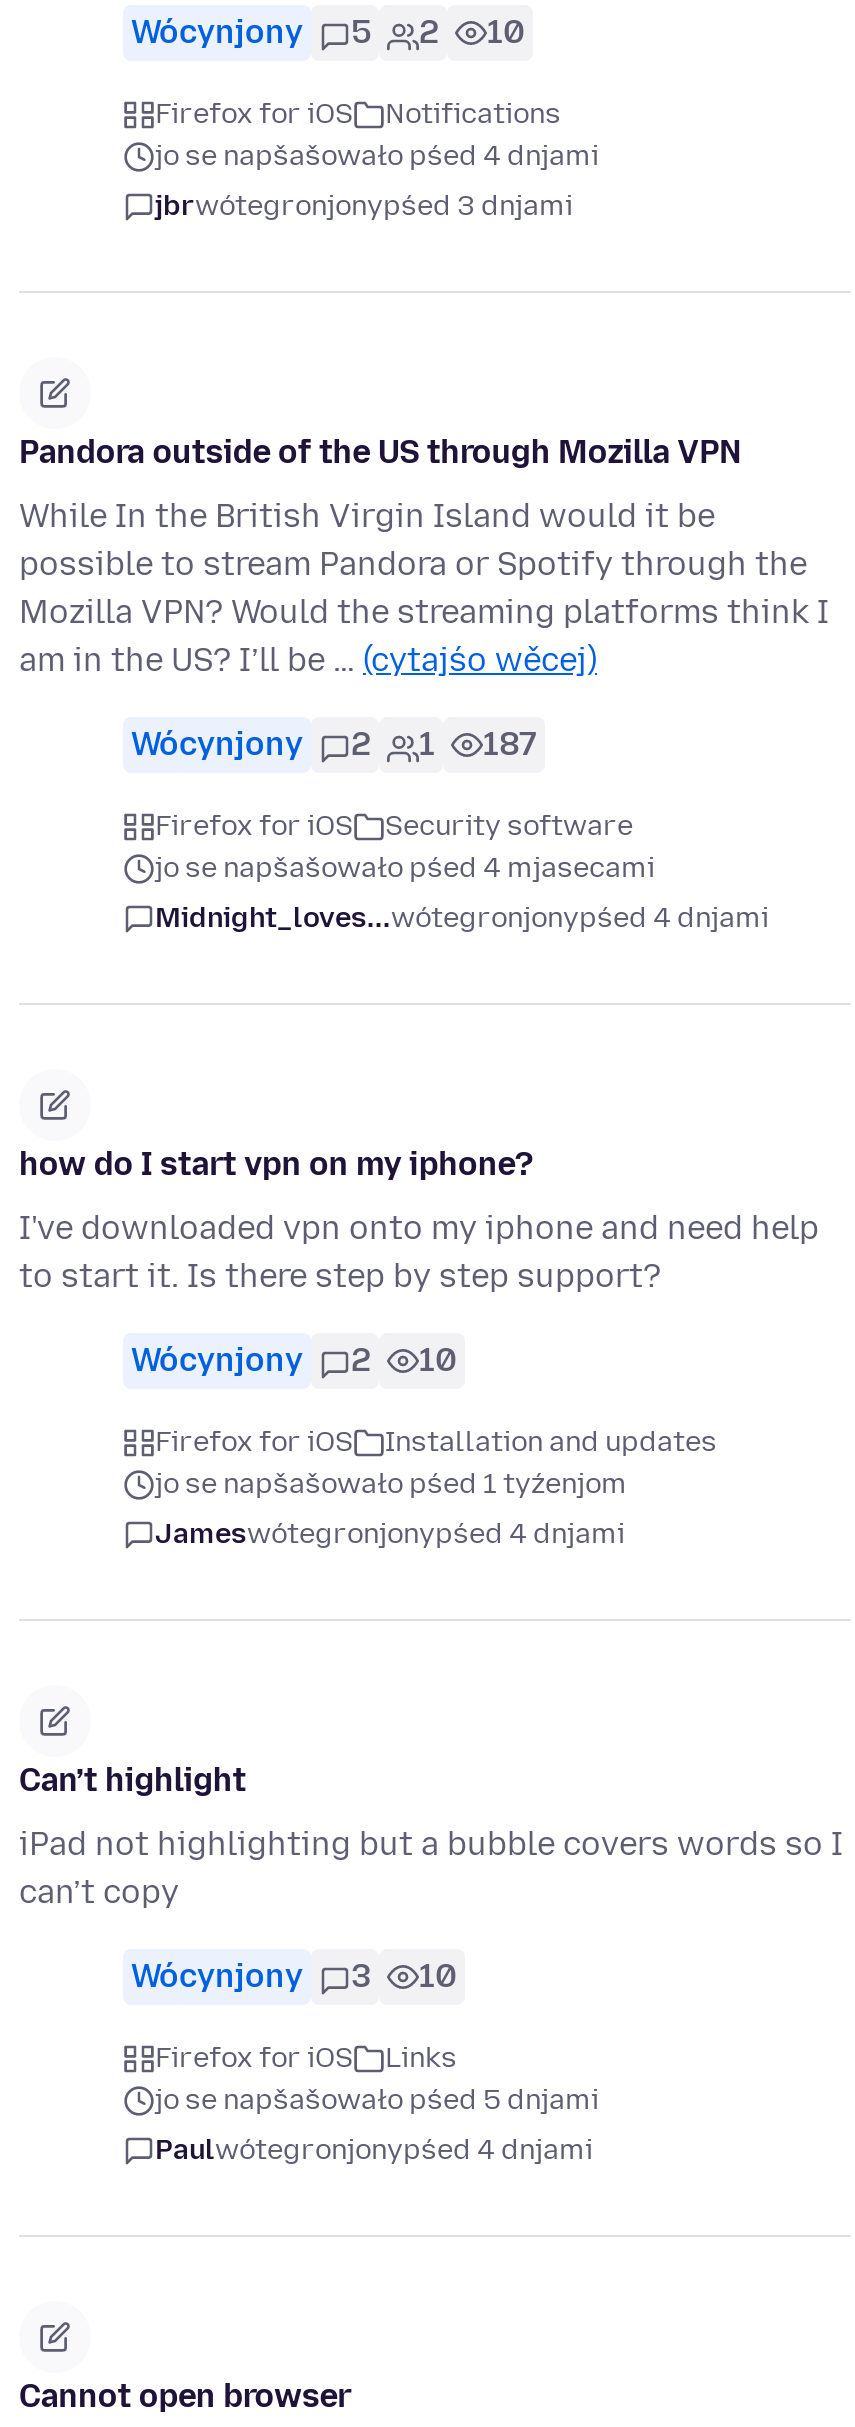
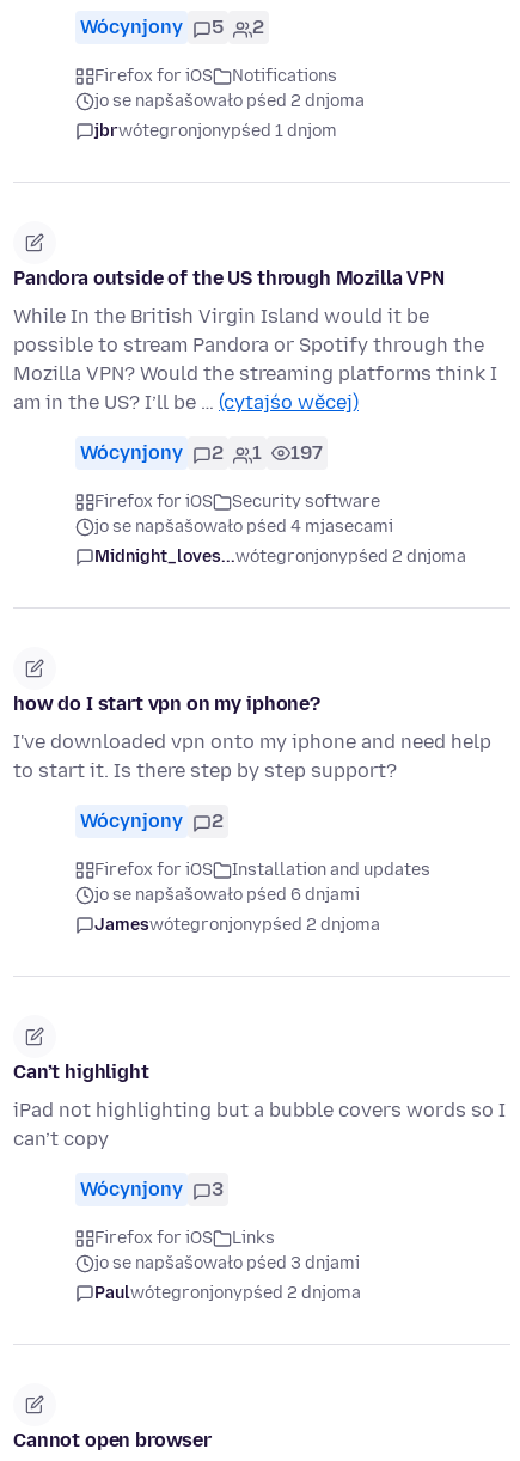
[487,14,525,52] 10 -> none
[155,140,599,174] jo se napšašowało pśed 4 dnjami -> [94,91,365,112] jo se napšašowało pśed 2 dnjoma
[155,190,573,224] jbrwótegronjonypśed 3 dnjami -> [94,121,337,142] jbrwótegronjonypśed 1 dnjom
[131,726,537,764] Wócynjony 2 1 187 -> [80,442,323,464] Wócynjony 2 1 197
[155,902,769,936] Midnight_loves...wótegronjonypśed 4 dnjami -> [94,547,466,567] Midnight_loves...wótegronjonypśed 2 dnjoma
[419,1342,457,1380] 10 -> none
[155,1468,627,1502] jo se napšašowało pśed 1 tyźenjom -> [94,885,360,906] jo se napšašowało pśed 6 dnjami
[155,1518,625,1552] Jameswótegronjonypśed 4 dnjami -> [94,915,380,936] Jameswótegronjonypśed 2 dnjoma
[419,1958,457,1996] 10 -> none
[155,2084,599,2118] jo se napšašowało pśed 5 dnjami -> [94,1254,360,1274] jo se napšašowało pśed 3 dnjami
[155,2134,593,2168] Paulwótegronjonypśed 4 dnjami -> [94,1283,361,1304] Paulwótegronjonypśed 2 dnjoma

